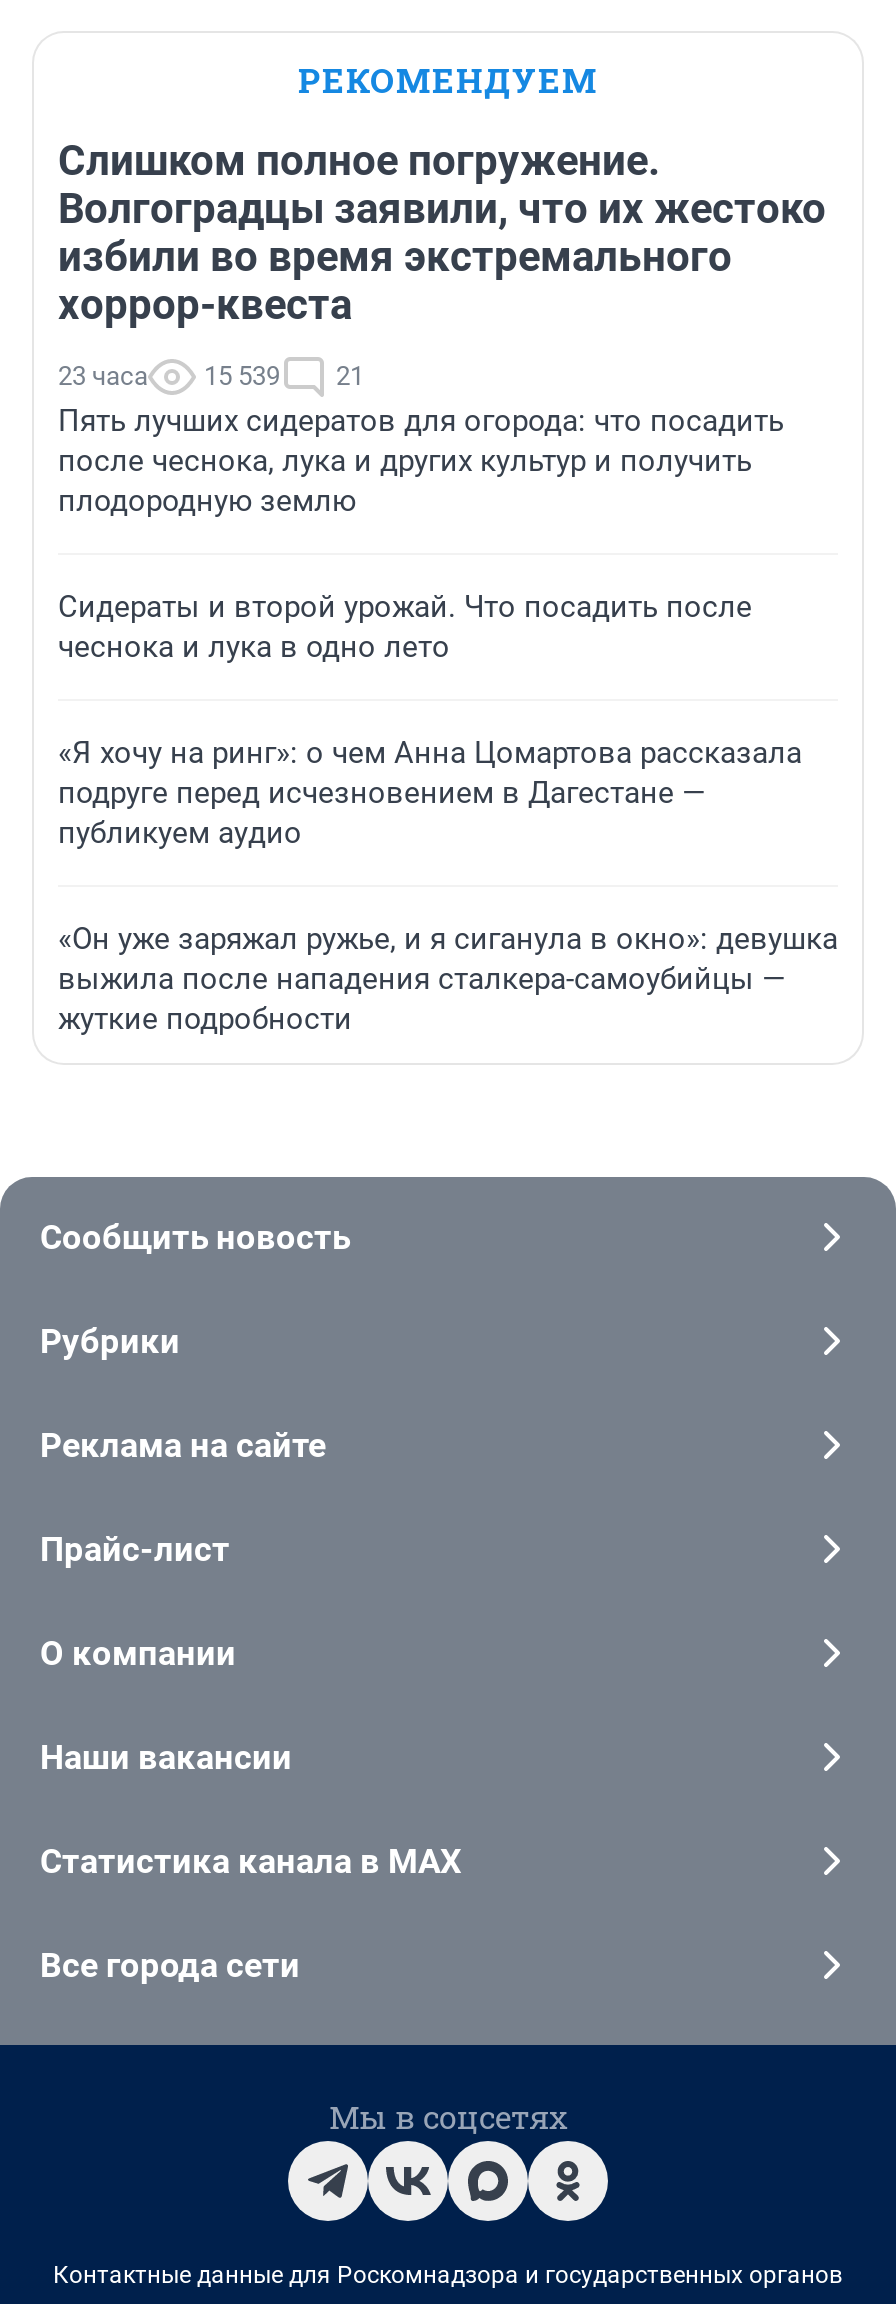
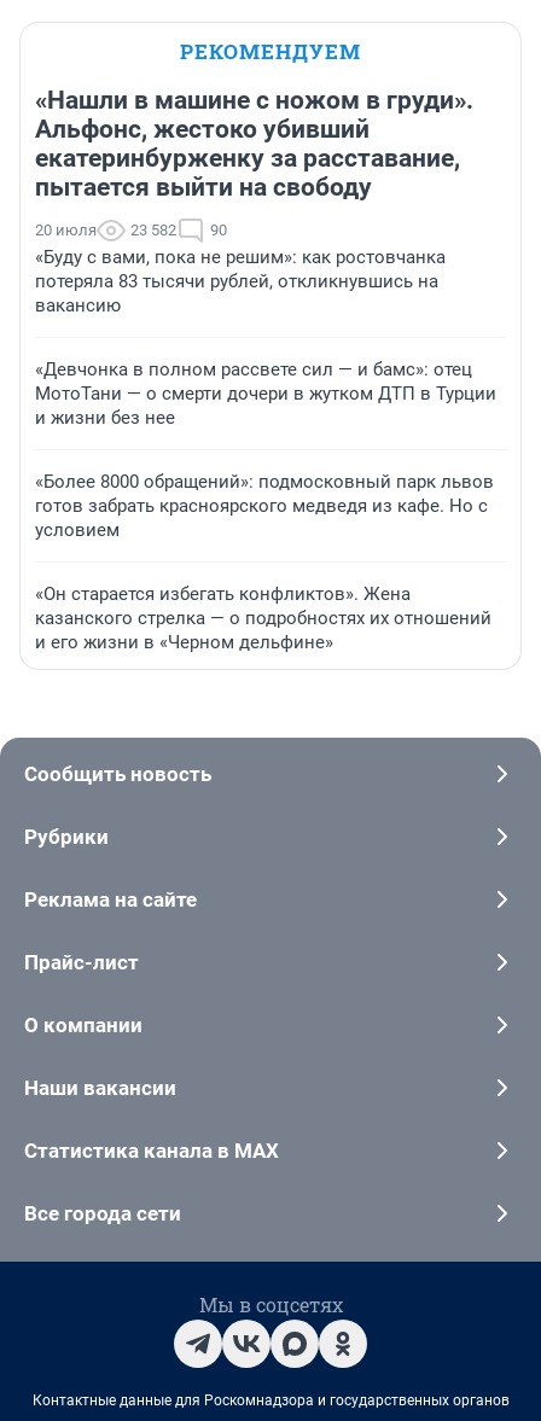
[58,136,826,328] Слишком полное погружение. | Волгоградцы заявили, что их жестоко | избили во время экстремального | хоррор-квеста -> [35,85,473,201] «Нашли в машине с ножом в груди». | Альфонс, жестоко убивший | екатеринбурженку за расставание, | пытается выйти на свободу
[58,360,784,518] 23 часа | 15 539 | 21 | Пять лучших сидератов для огорода: что посадить | после чеснока, лука и других культур и получить | плодородную землю -> [35,221,446,316] 20 июля | 23 582 | 90 | «Буду с вами, пока не решим»: как ростовчанка | потеряла 83 тысячи рублей, откликнувшись на | вакансию
[58,588,752,664] Сидераты и второй урожай. Что посадить после | чеснока и лука в одно лето -> [35,358,496,428] «Девчонка в полном рассвете сил — и бамс»: отец | МотоТани — о смерти дочери в жутком ДТП в Турции | и жизни без нее
[58,734,802,850] «Я хочу на ринг»: о чем Анна Цомартова рассказала | подруге перед исчезновением в Дагестане — | публикуем аудио -> [35,470,494,541] «Более 8000 обращений»: подмосковный парк львов | готов забрать красноярского медведя из кафе. Но с | условием
[58,920,838,1036] «Он уже заряжал ружье, и я сиганула в окно»: девушка | выжила после нападения сталкера-самоубийцы — | жуткие подробности -> [35,583,491,653] «Он старается избегать конфликтов». Жена | казанского стрелка — о подробностях их отношений | и его жизни в «Черном дельфине»

